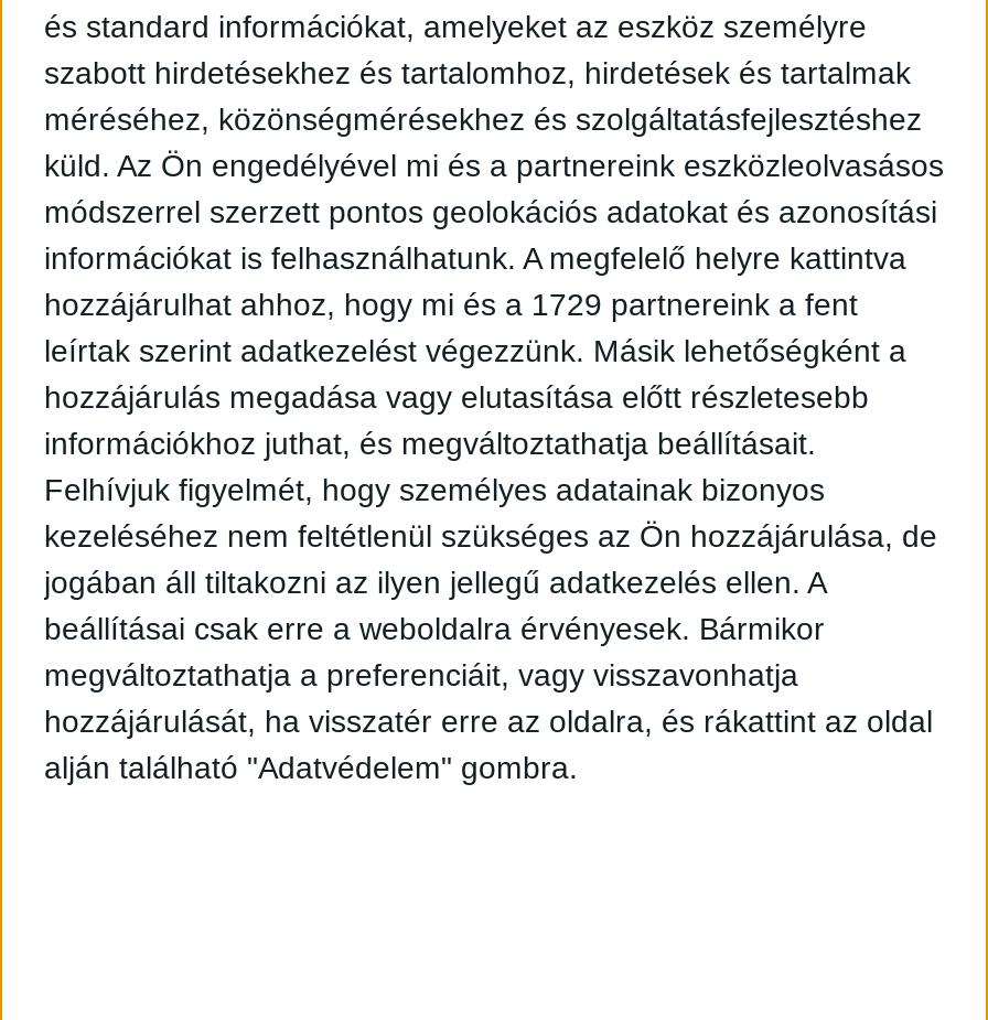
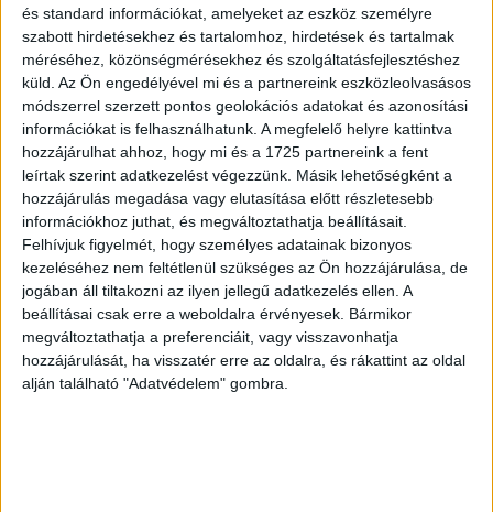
[44,287,858,322] hozzájárulhat ahhoz, hogy mi és a 1729 partnereink a fent -> [22,143,428,161] hozzájárulhat ahhoz, hogy mi és a 1725 partnereink a fent

